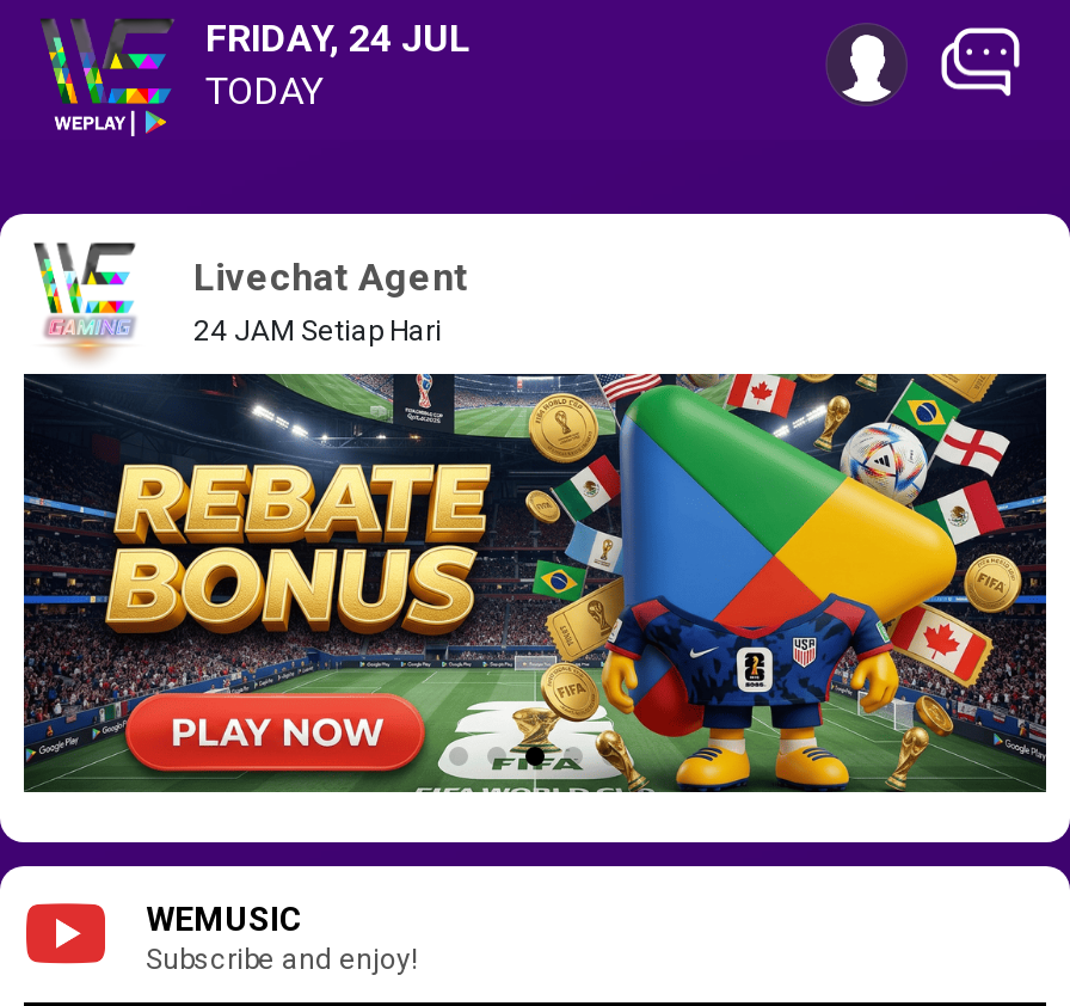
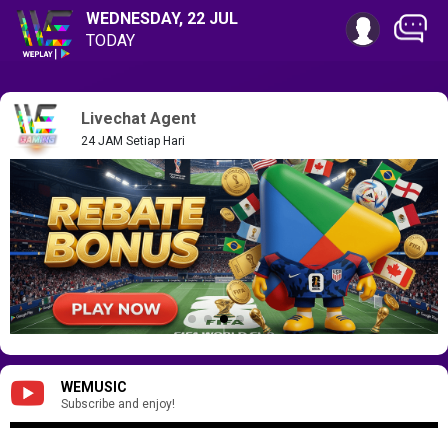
[205,16,471,61] FRIDAY, 24 JUL -> [86,9,238,28] WEDNESDAY, 22 JUL

